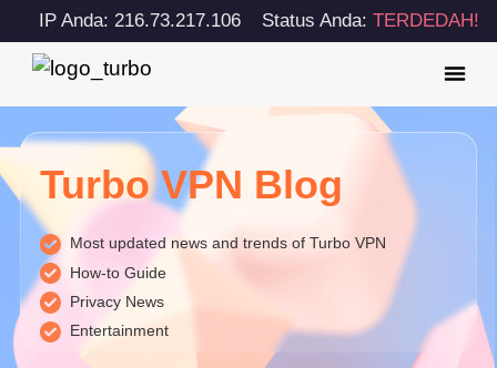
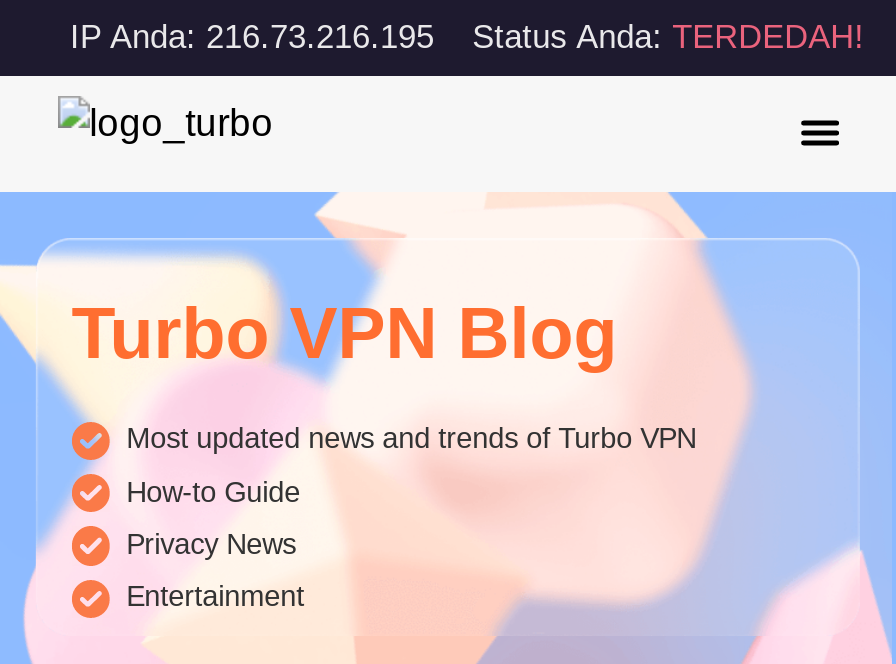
[39,10,479,31] IP Anda: 216.73.217.106 Status Anda: TERDEDAH! -> [70,18,864,56] IP Anda: 216.73.216.195 Status Anda: TERDEDAH!

